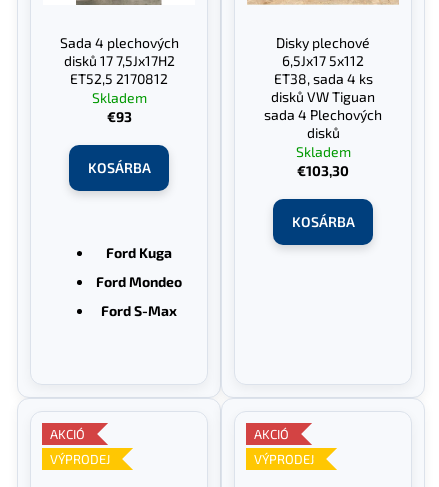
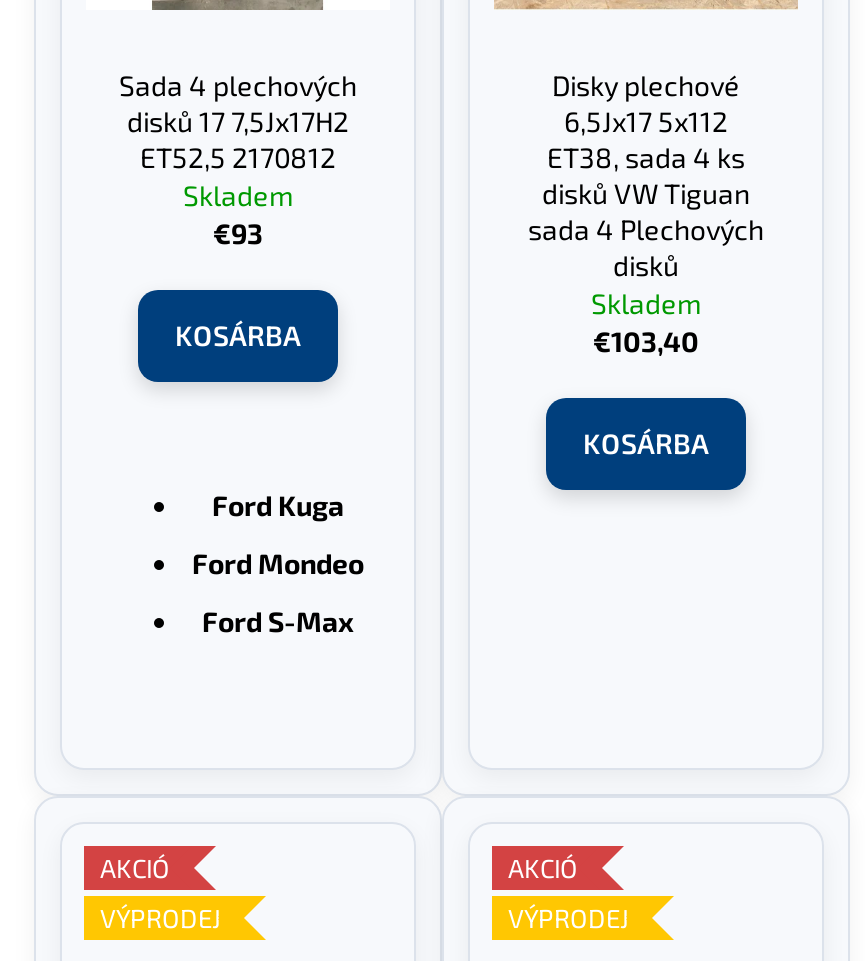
[297,162,349,179] €103,30 -> [593,324,699,358] €103,40

